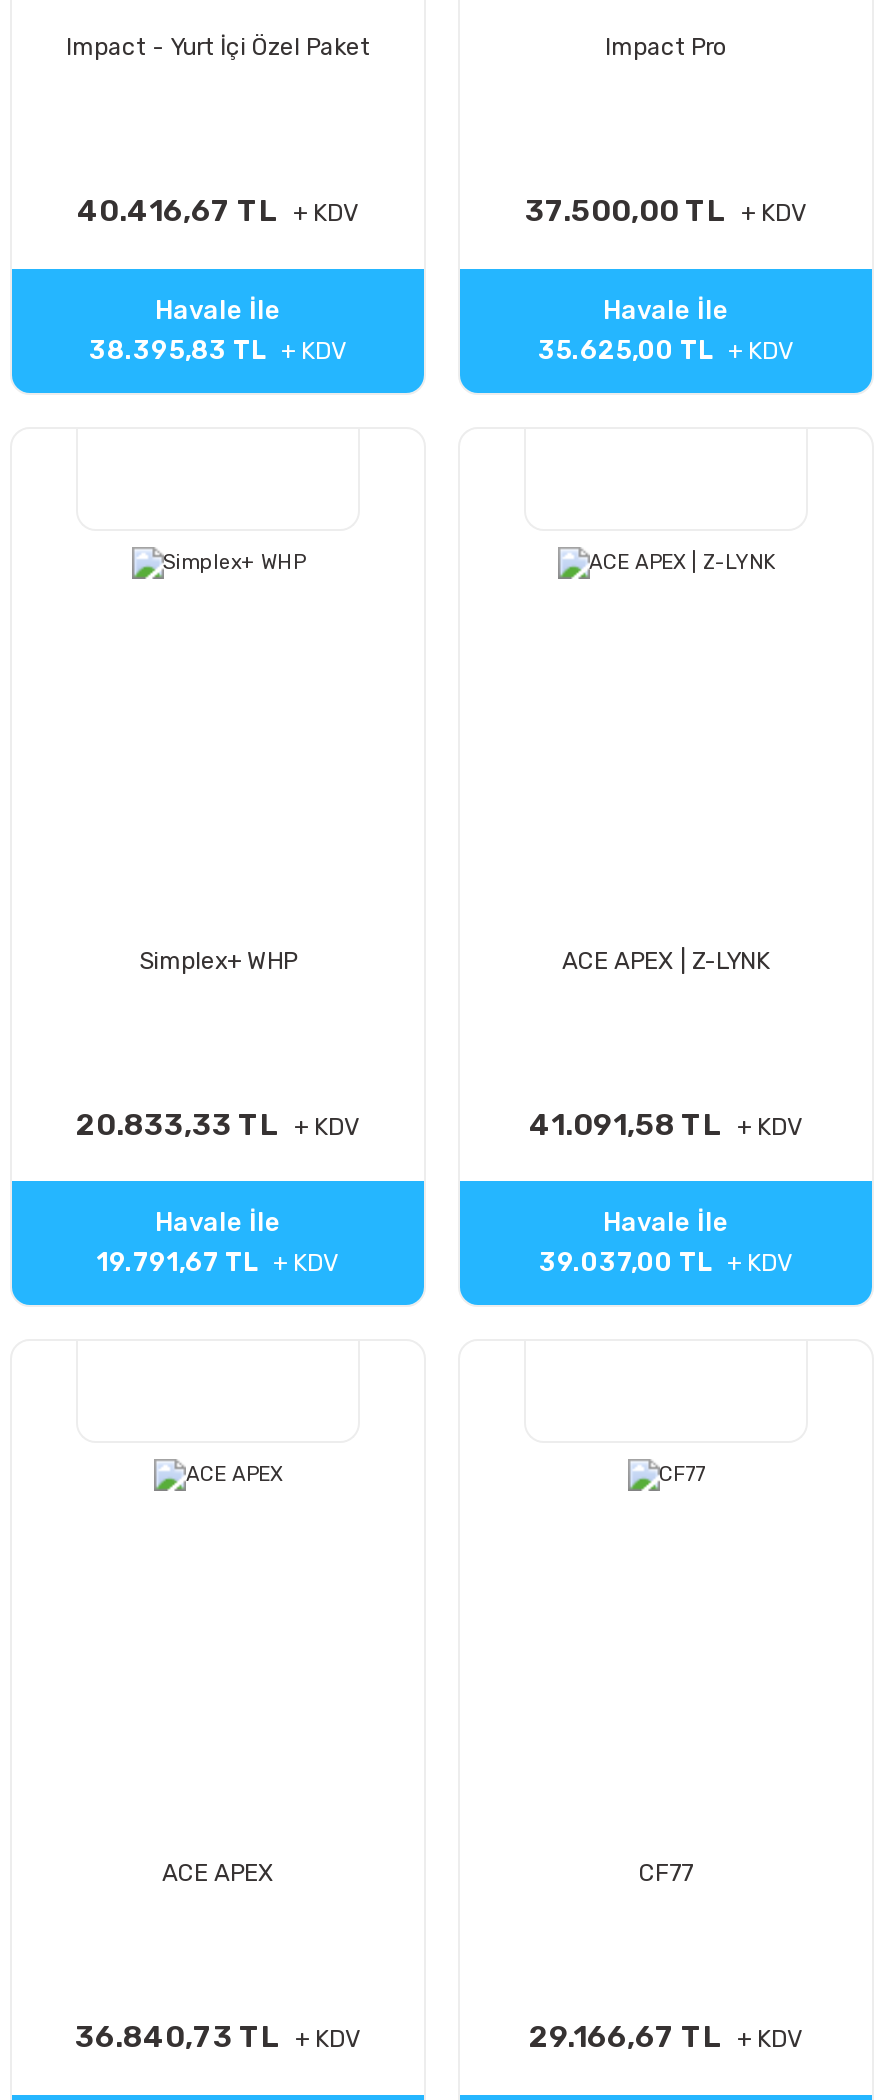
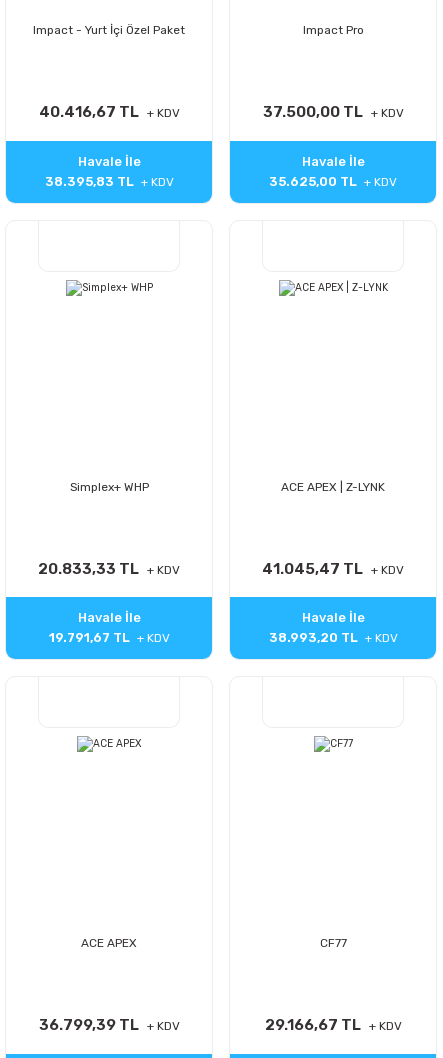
[529,1106,727,1142] 41.091,58 TL -> [262,559,366,577] 41.045,47 TL
[539,1248,719,1278] 39.037,00 TL -> [268,630,360,645] 38.993,20 TL
[75,2019,285,2055] 36.840,73 TL -> [38,1016,141,1034] 36.799,39 TL

